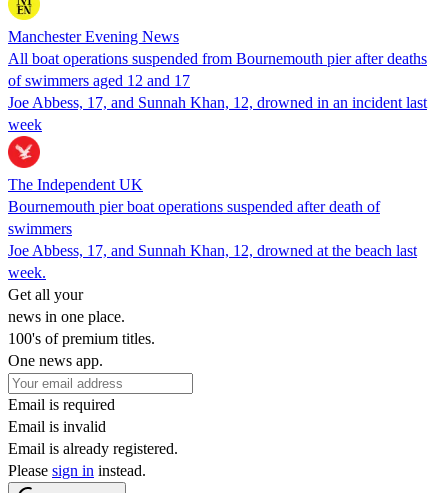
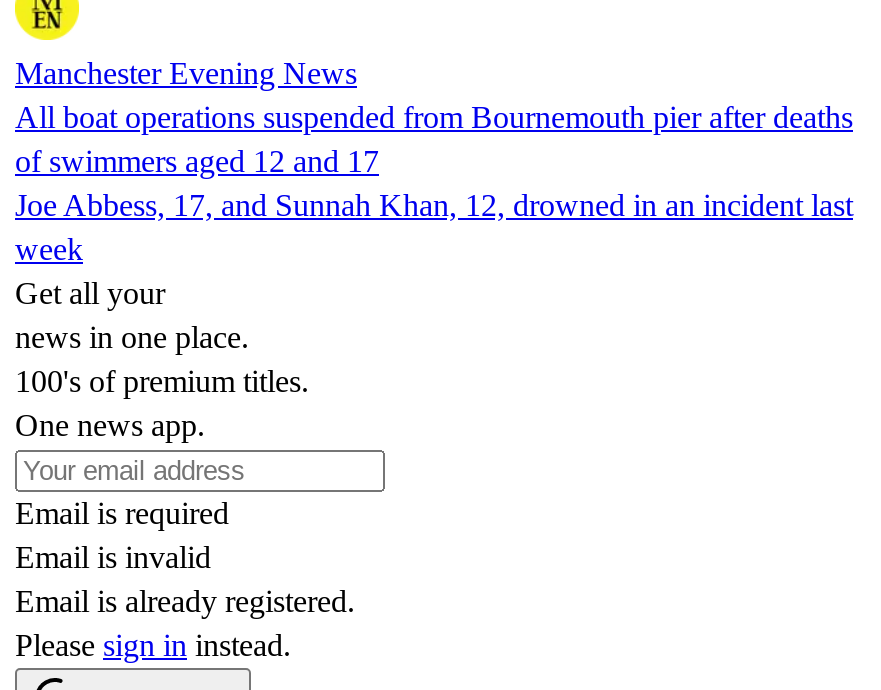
[7,135,417,281] [image] | The Independent UK | Bournemouth pier boat operations suspended after death of | swimmers | Joe Abbess, 17, and Sunnah Khan, 12, drowned at the beach last | week. -> none

